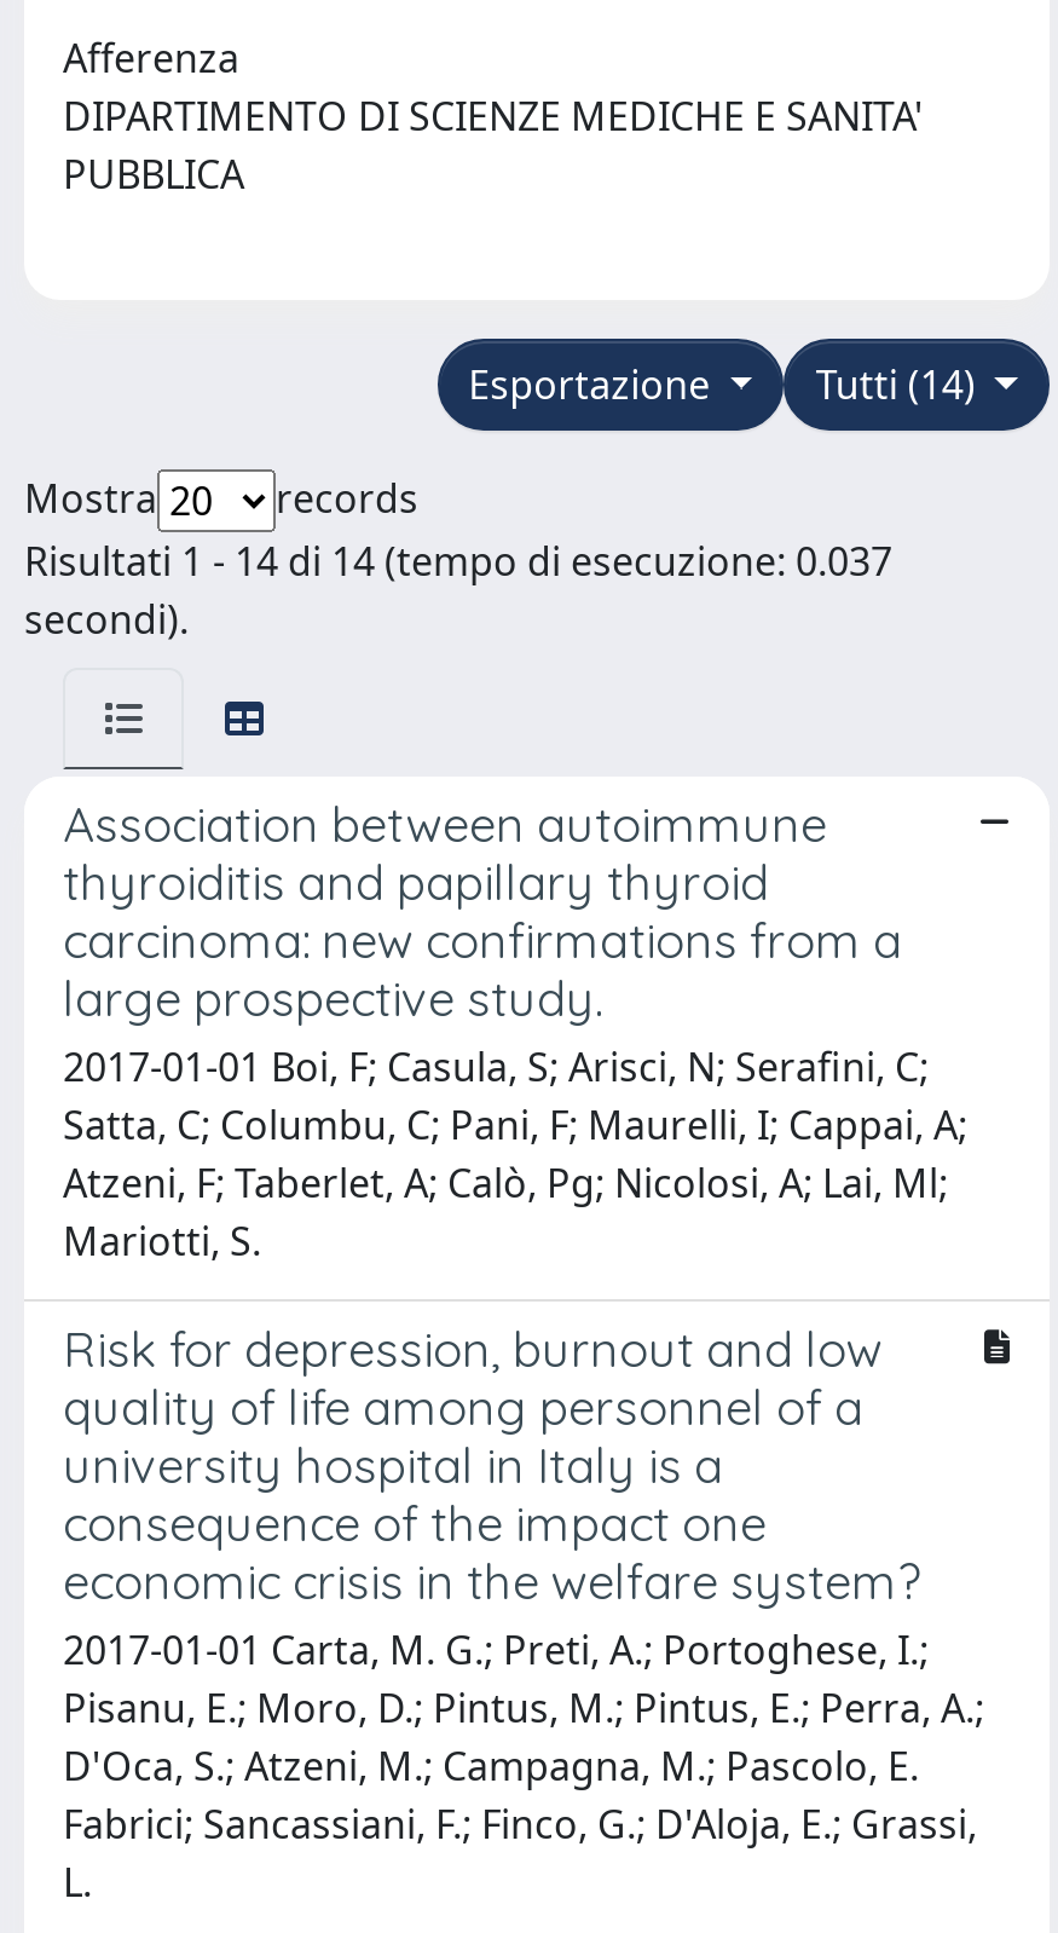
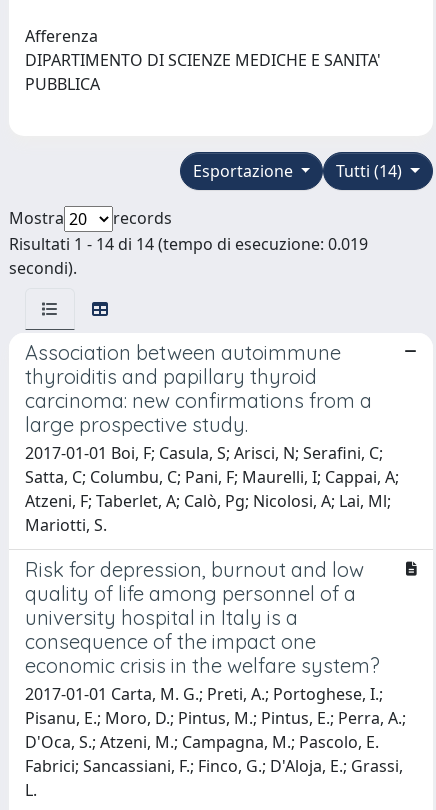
[24,534,892,587] Risultati 1 - 14 di 14 (tempo di esecuzione: 0.037 -> [9,233,368,255] Risultati 1 - 14 di 14 (tempo di esecuzione: 0.019

